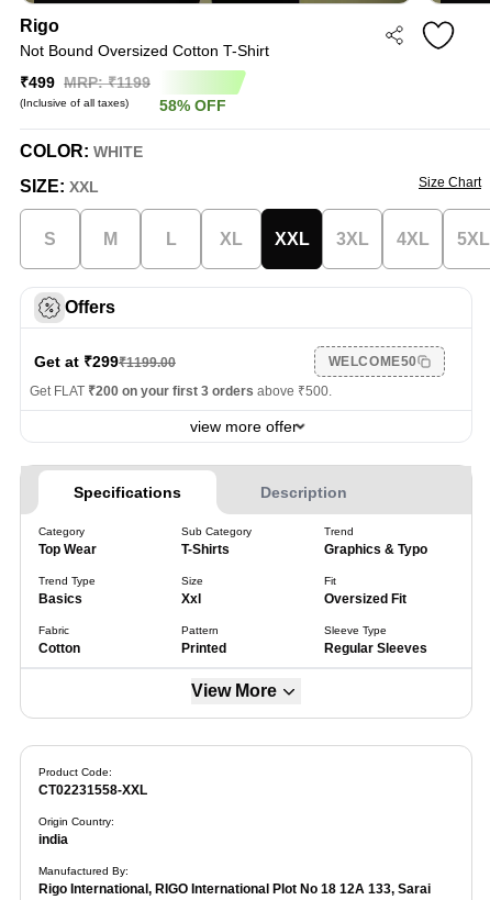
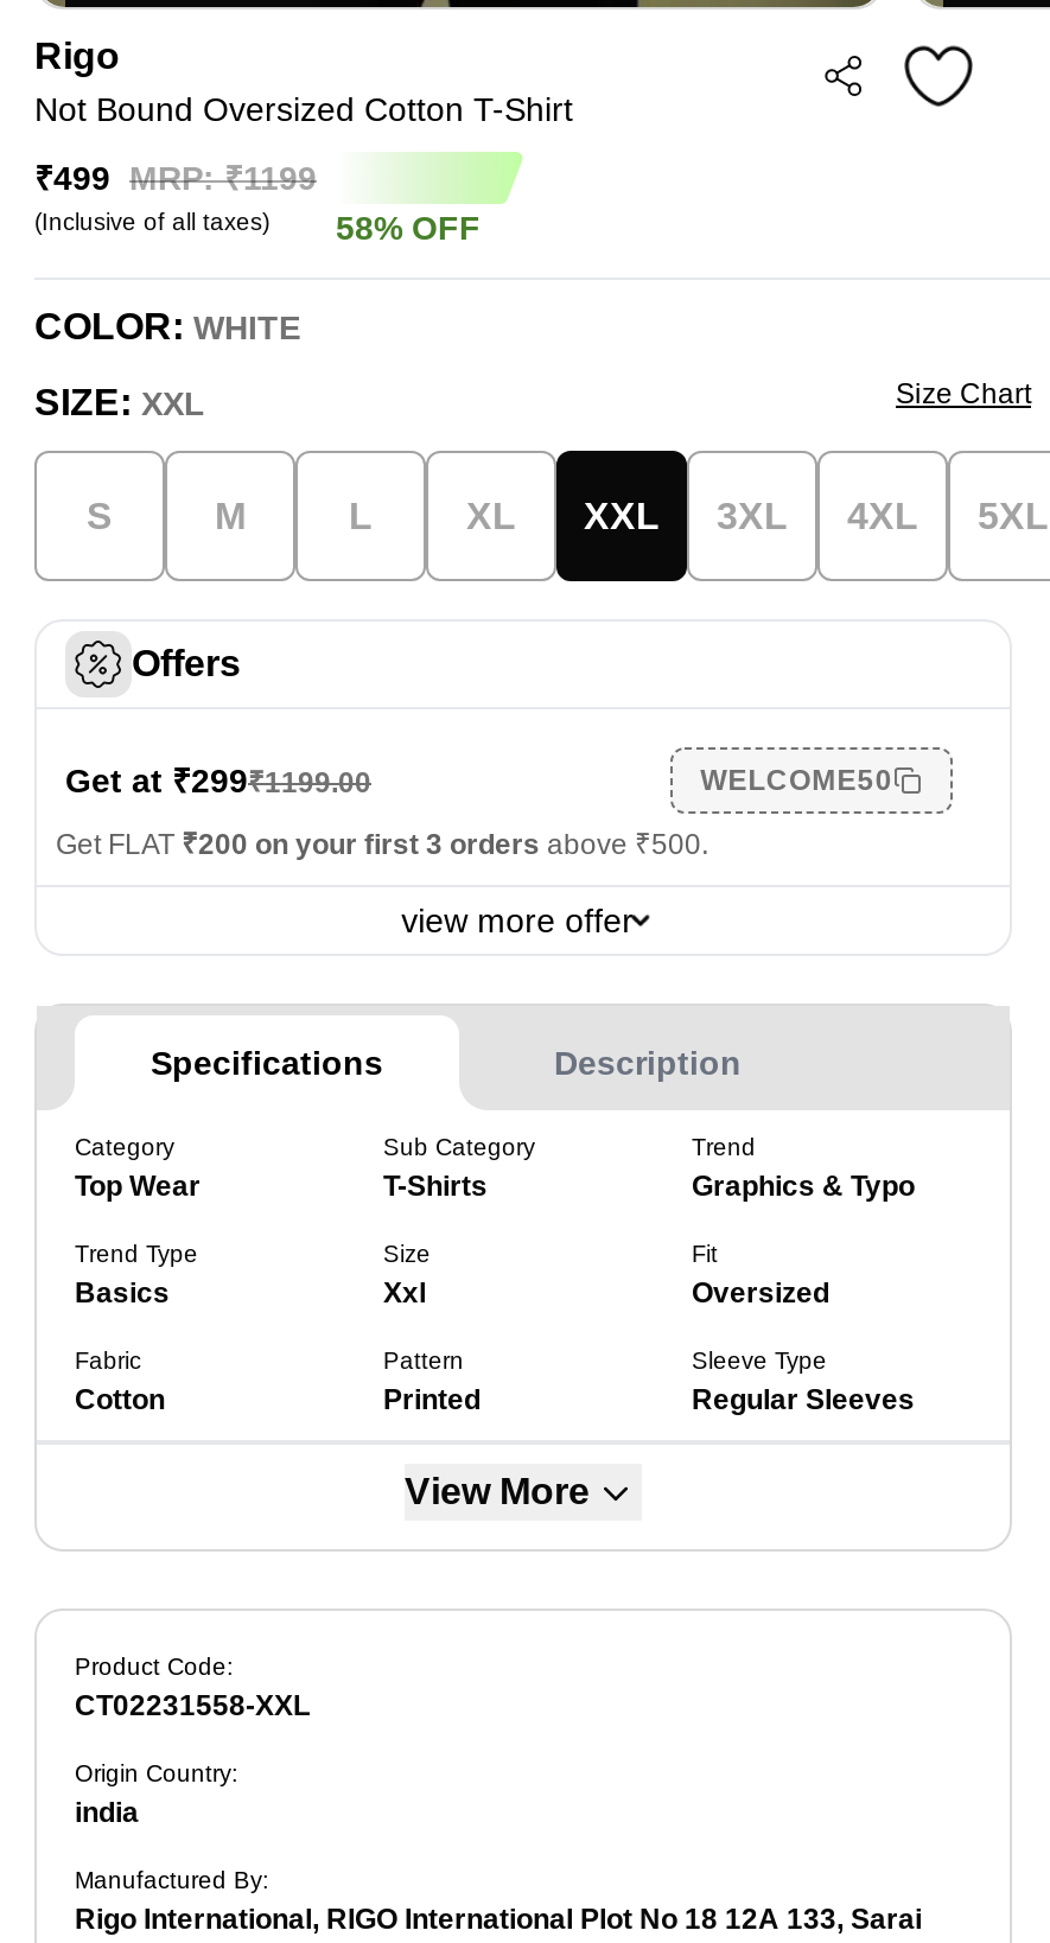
[324,591,407,607] Oversized Fit -> [692,1277,829,1310] Oversized

